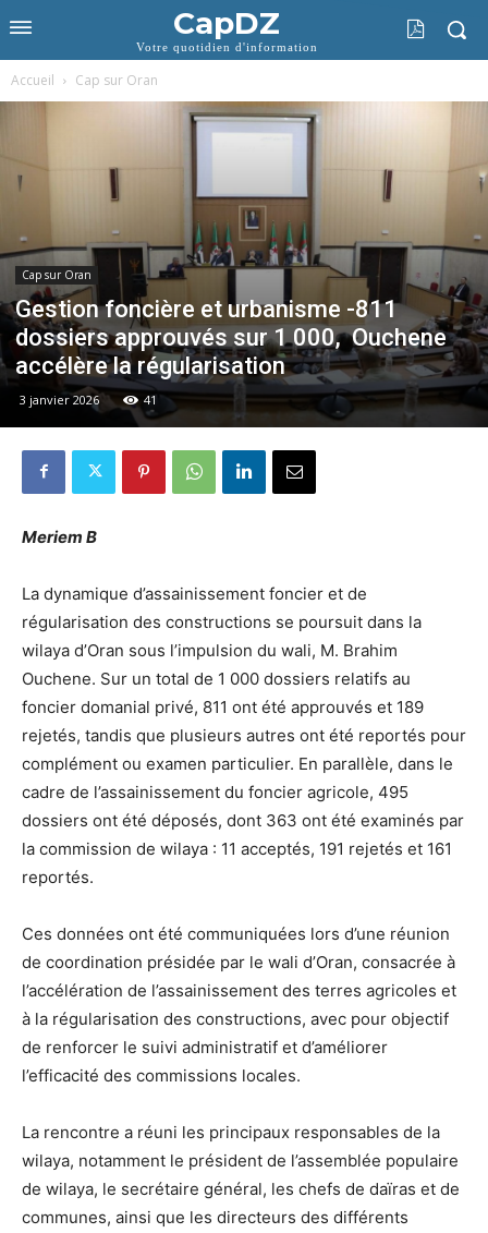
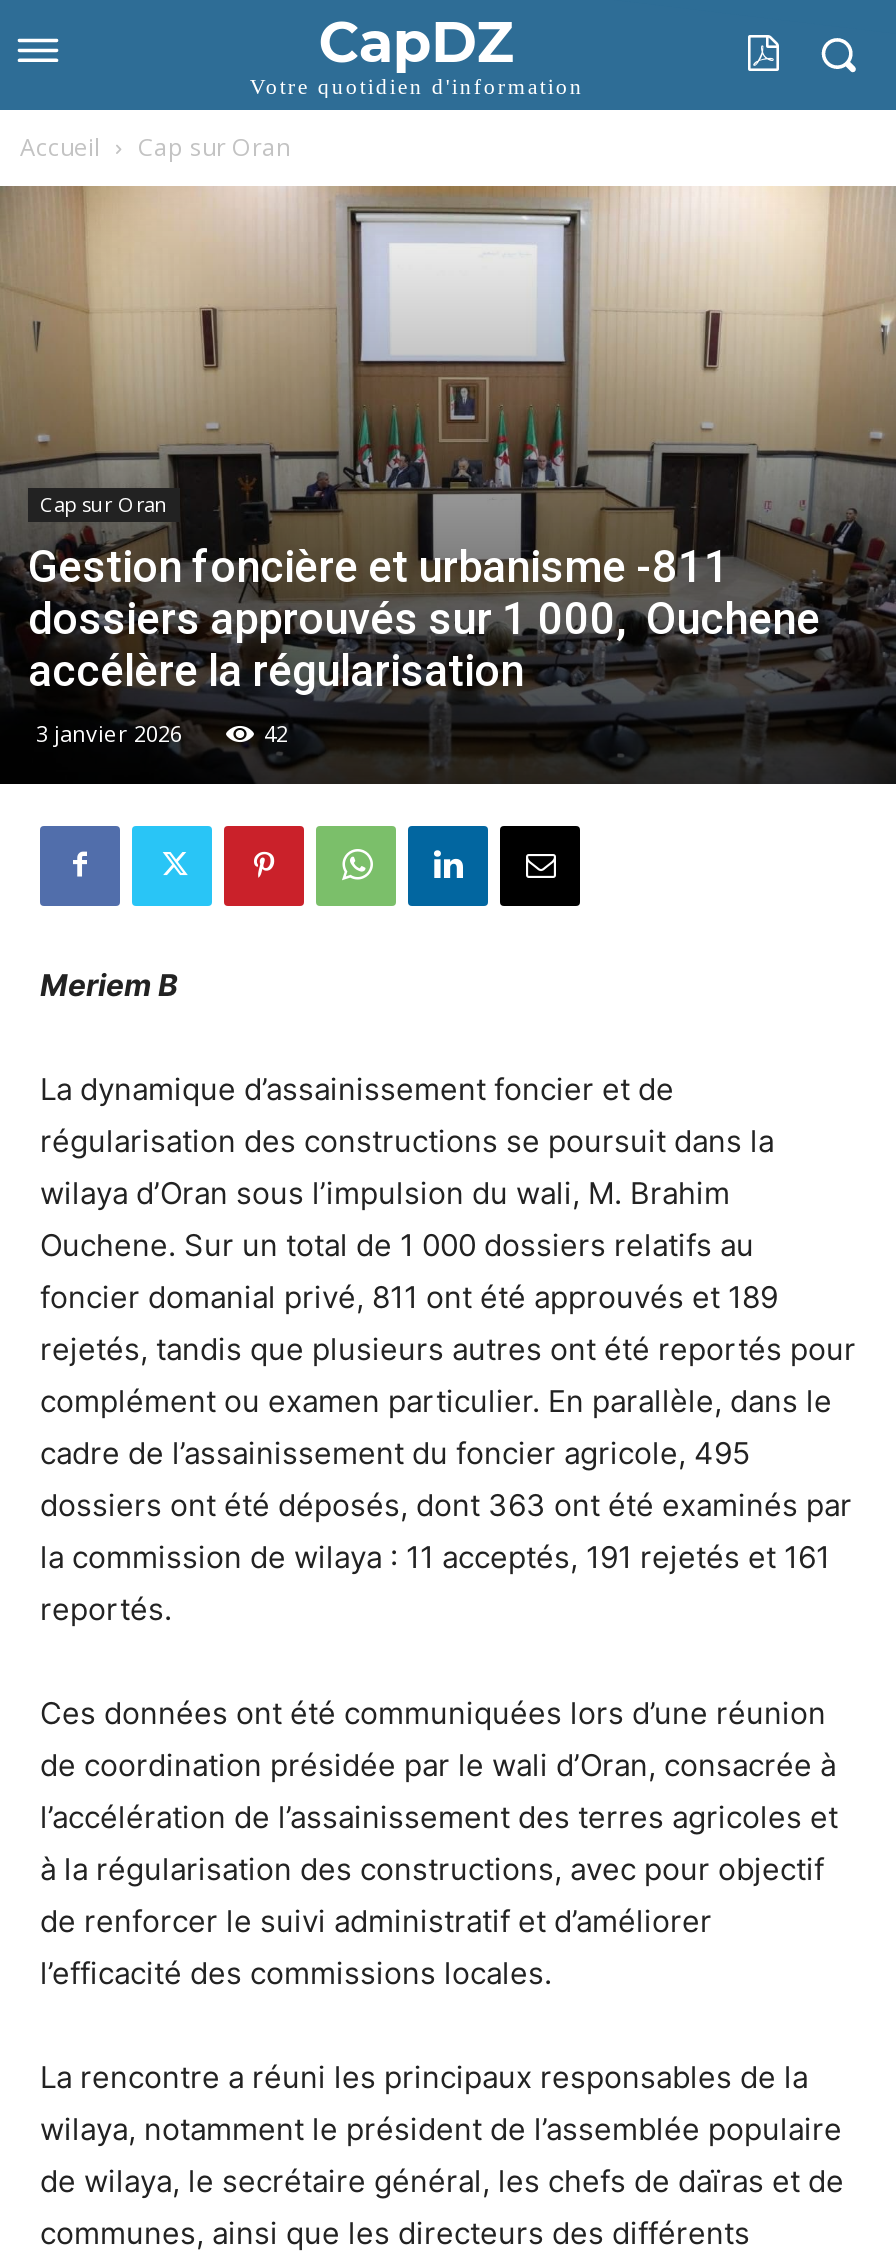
[144,391,157,407] 41 -> [264,717,288,747] 42

